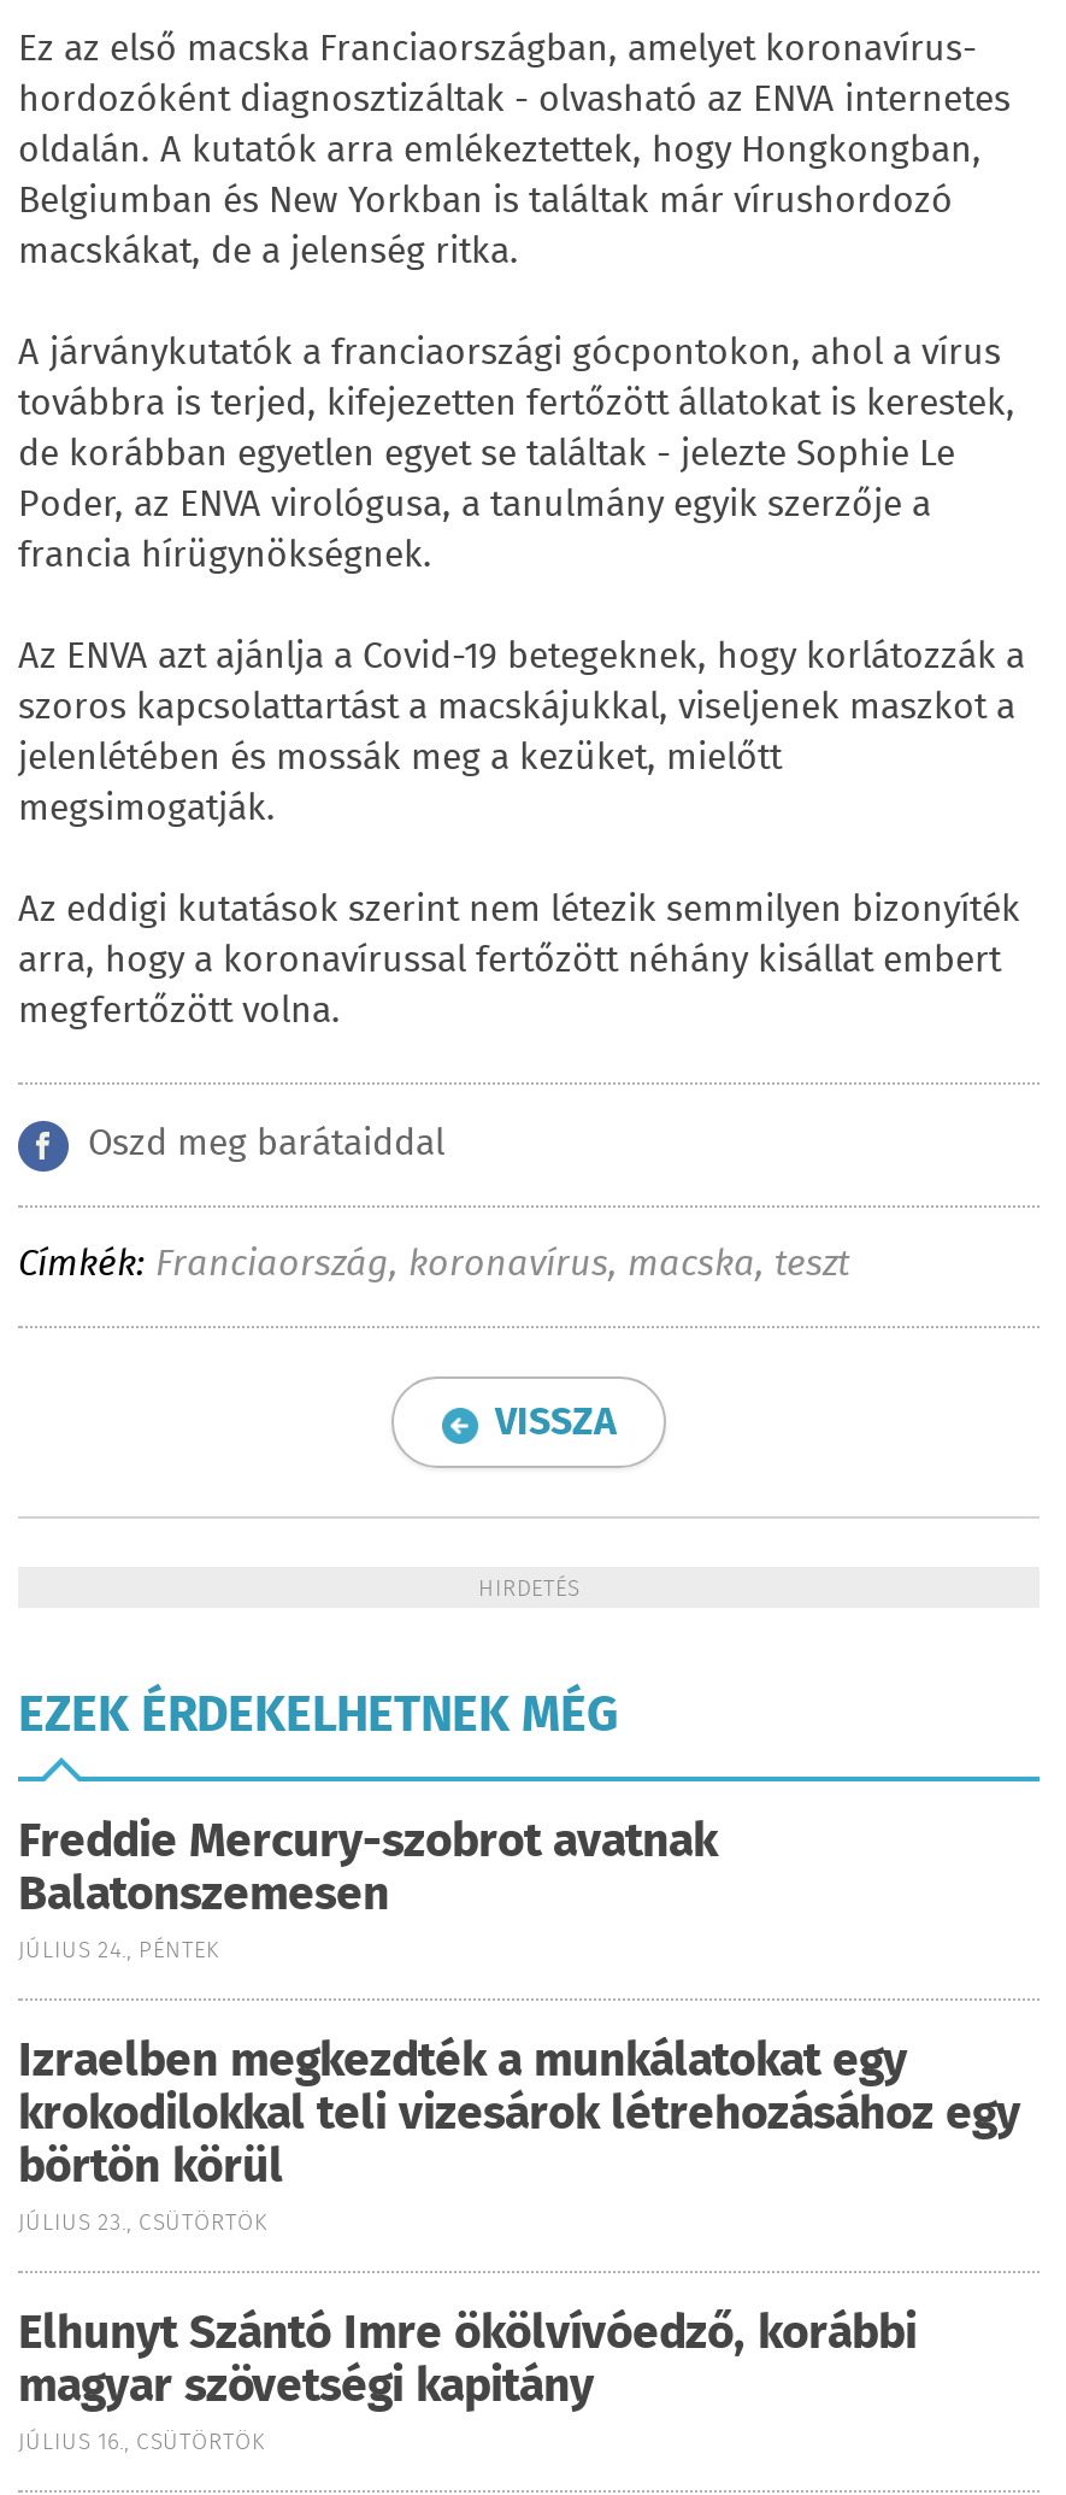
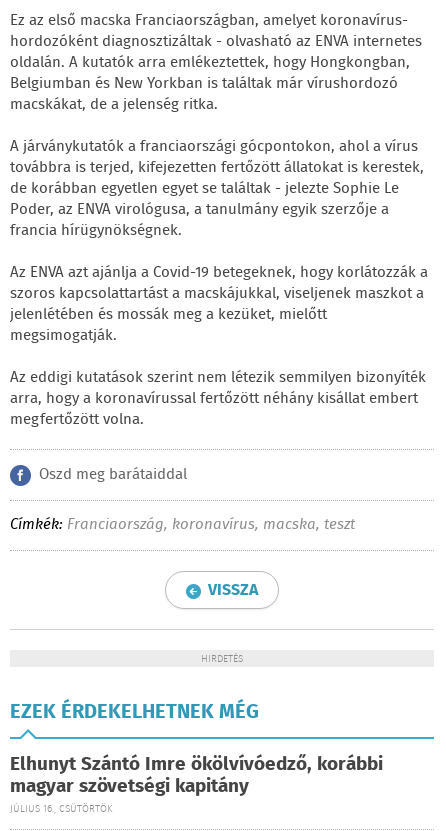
[18,1808,1020,2242] Freddie Mercury-szobrot avatnak | Balatonszemesen | JÚLIUS 24., PÉNTEK | Izraelben megkezdték a munkálatokat egy | krokodilokkal teli vizesárok létrehozásához egy | börtön körül | JÚLIUS 23., CSÜTÖRTÖK -> none

